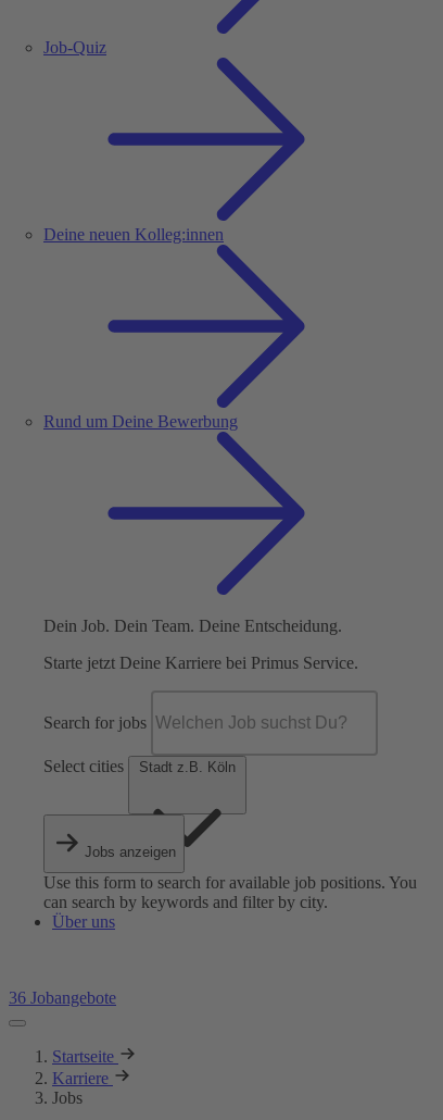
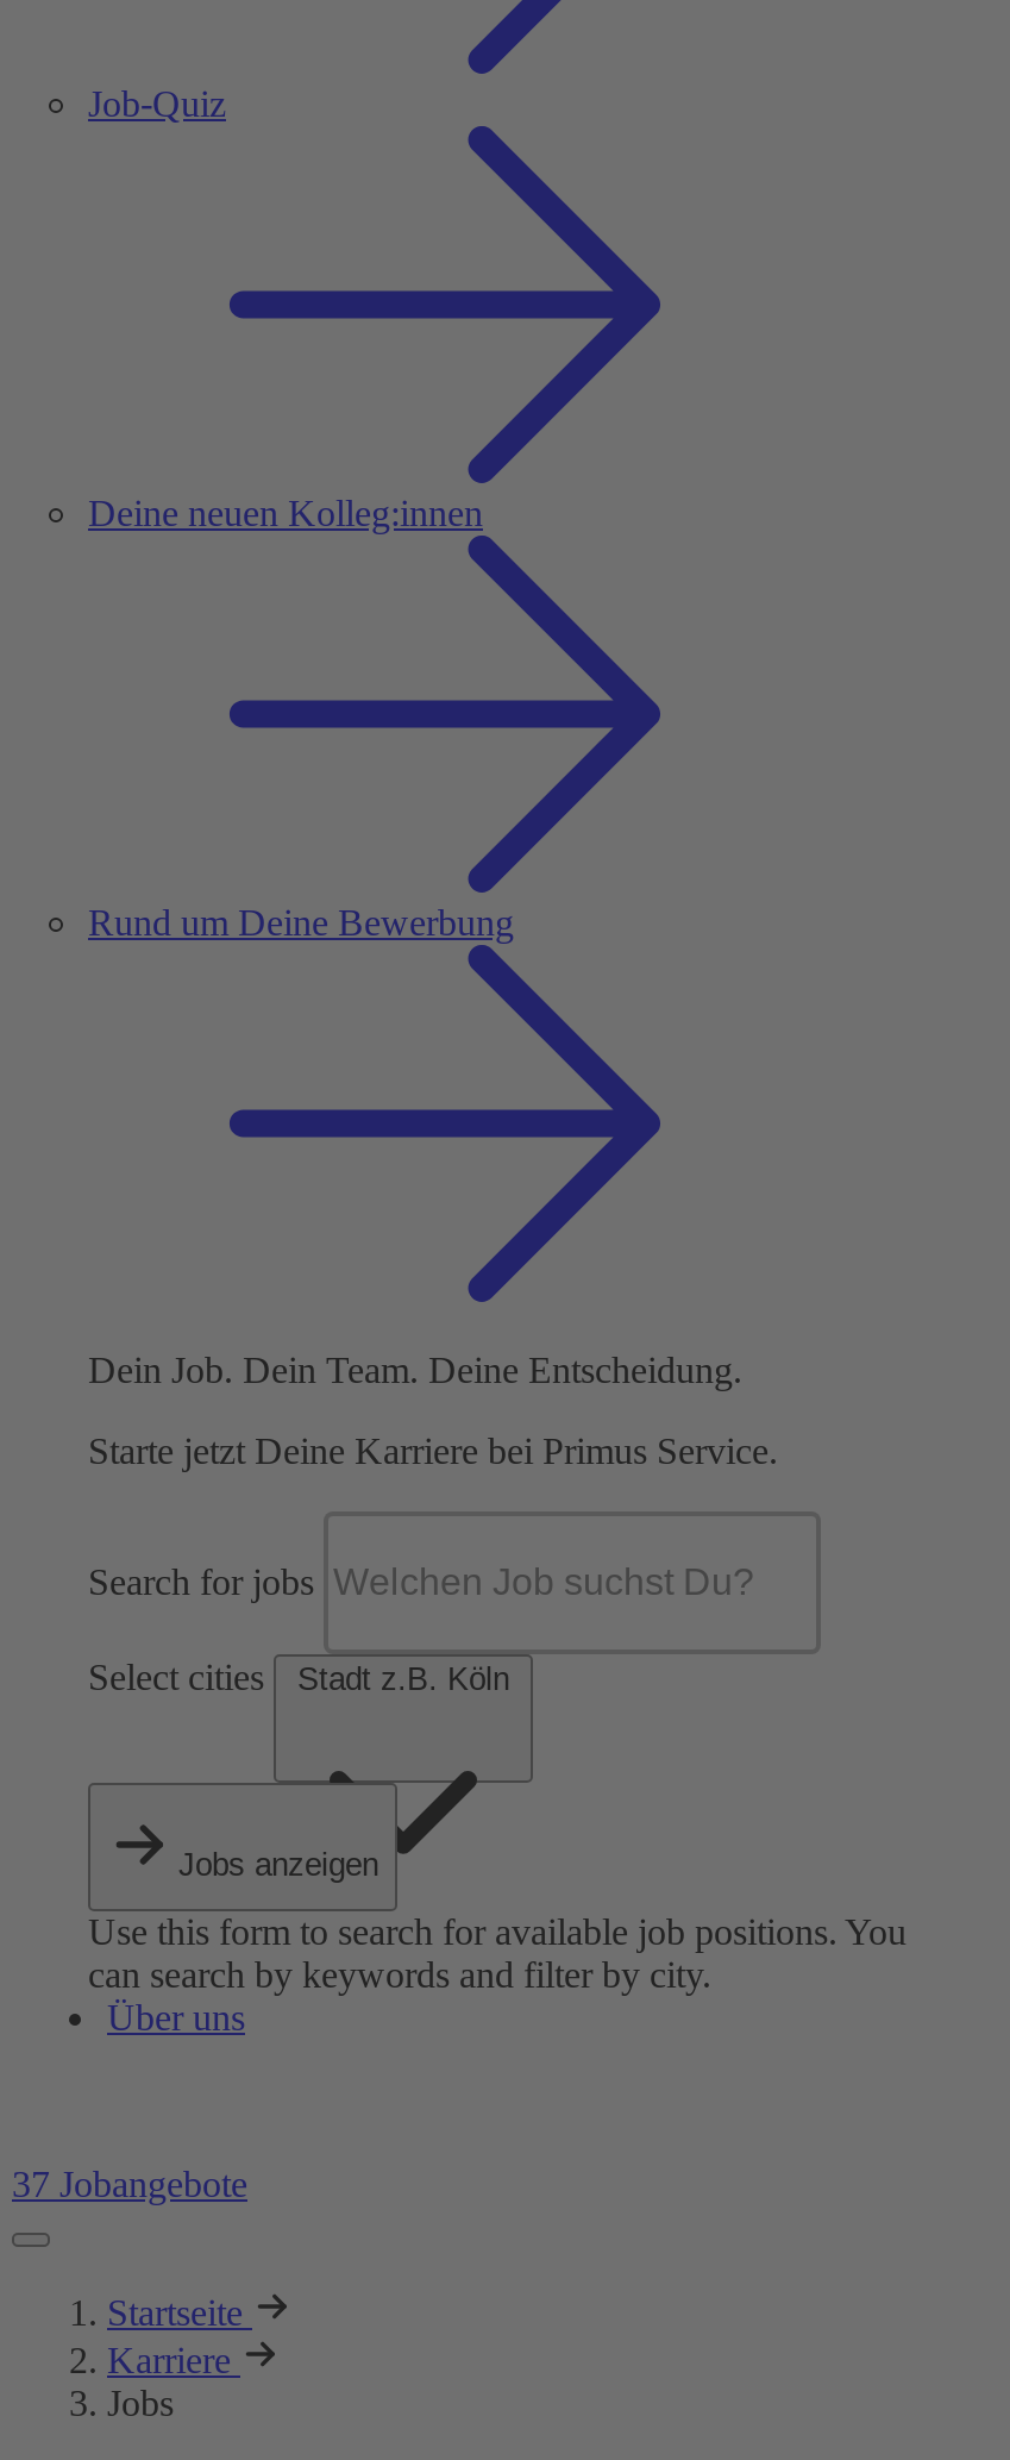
[9,988,116,1007] 36 Jobangebote -> [12,2164,247,2204] 37 Jobangebote

